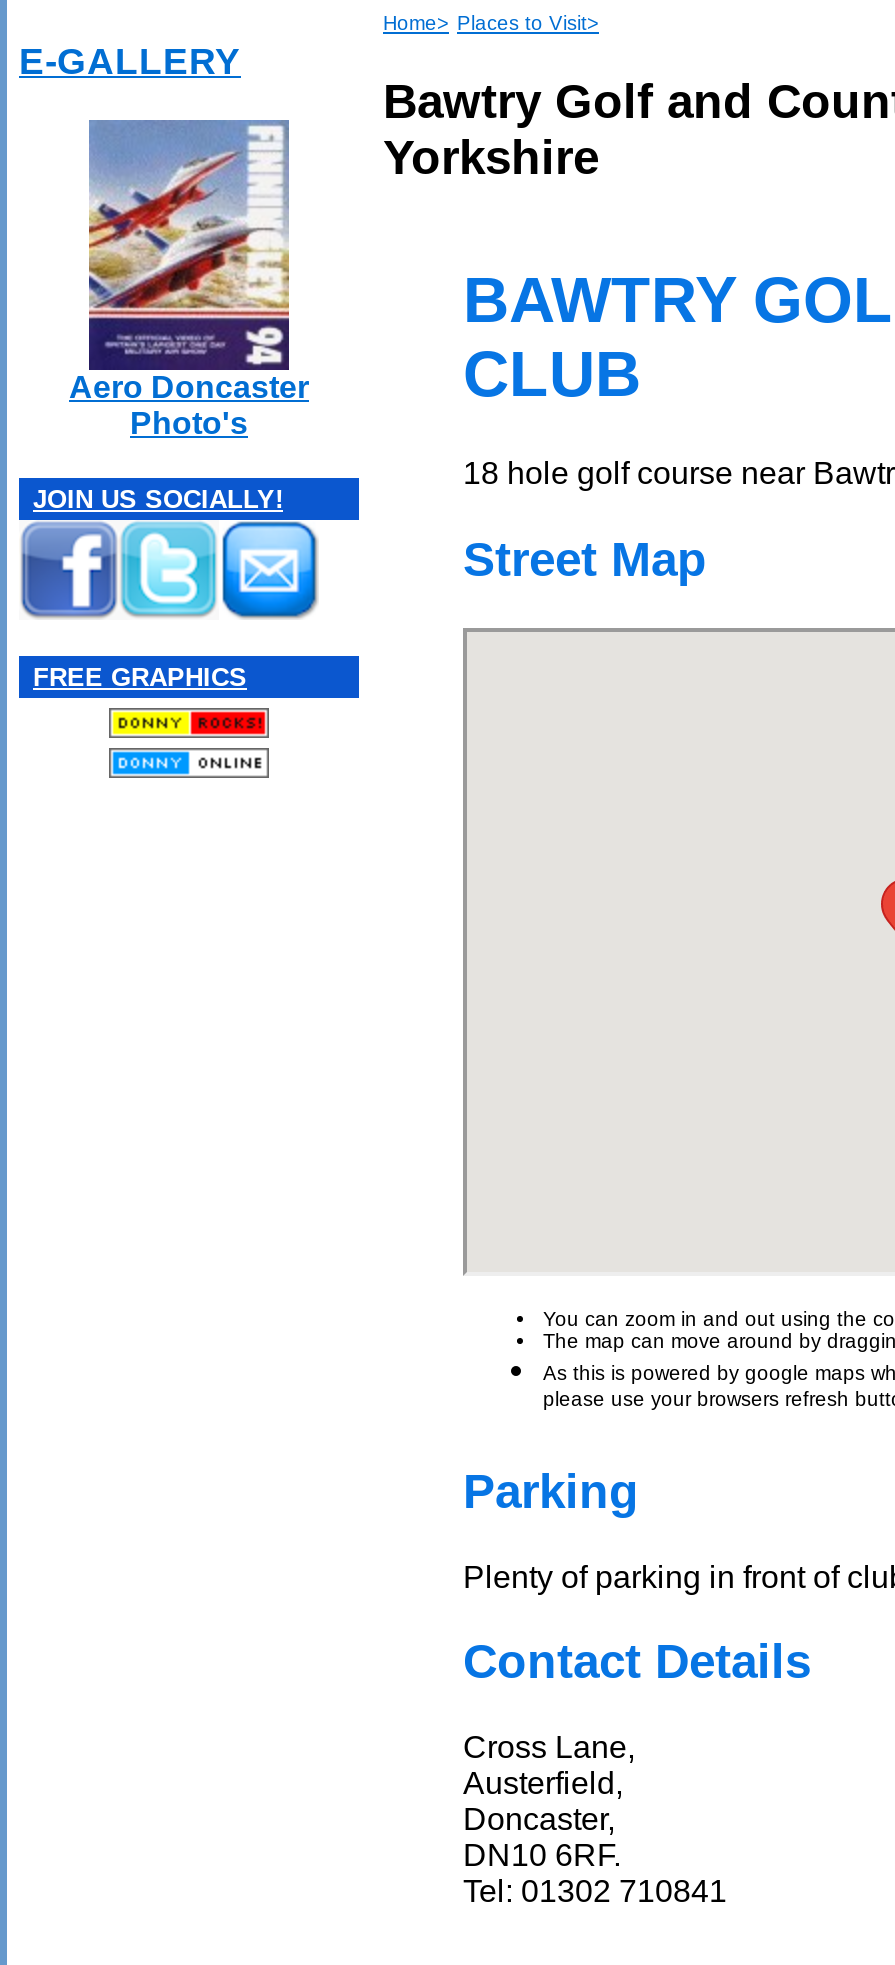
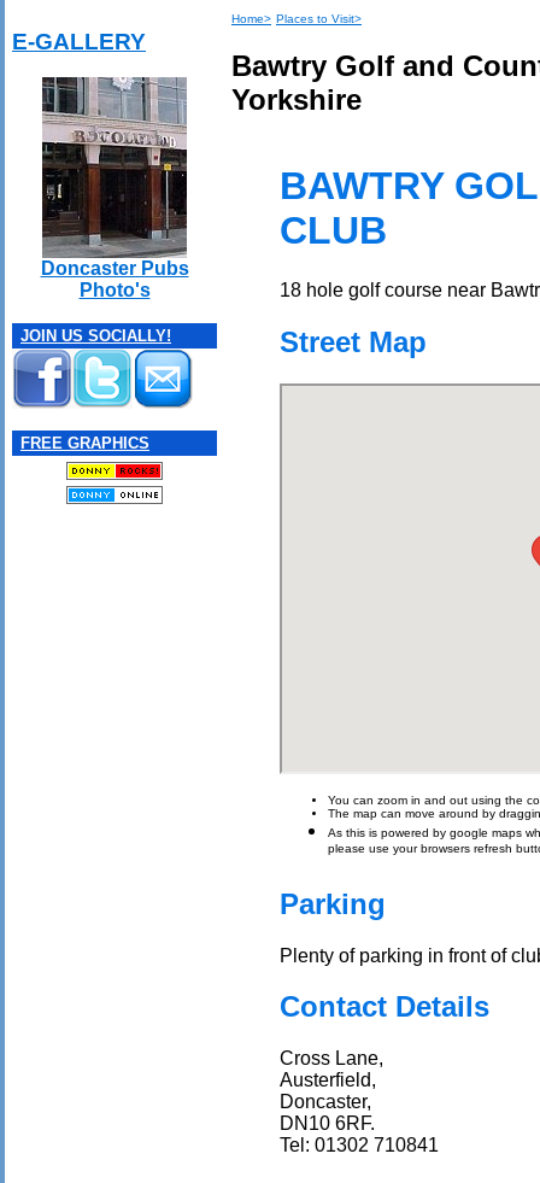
[69,118,309,405] [image] | Aero Doncaster -> [40,76,189,279] [image] | Doncaster Pubs
moved [23,407,317,693] -> [14,280,192,453]: [image] | Photo's | JOIN US SOCIALLY! | FREE GRAPHICS

